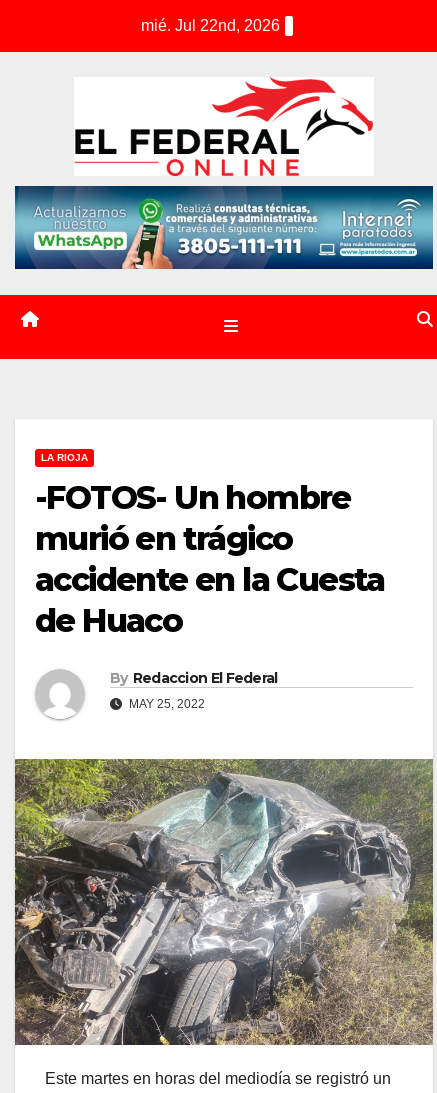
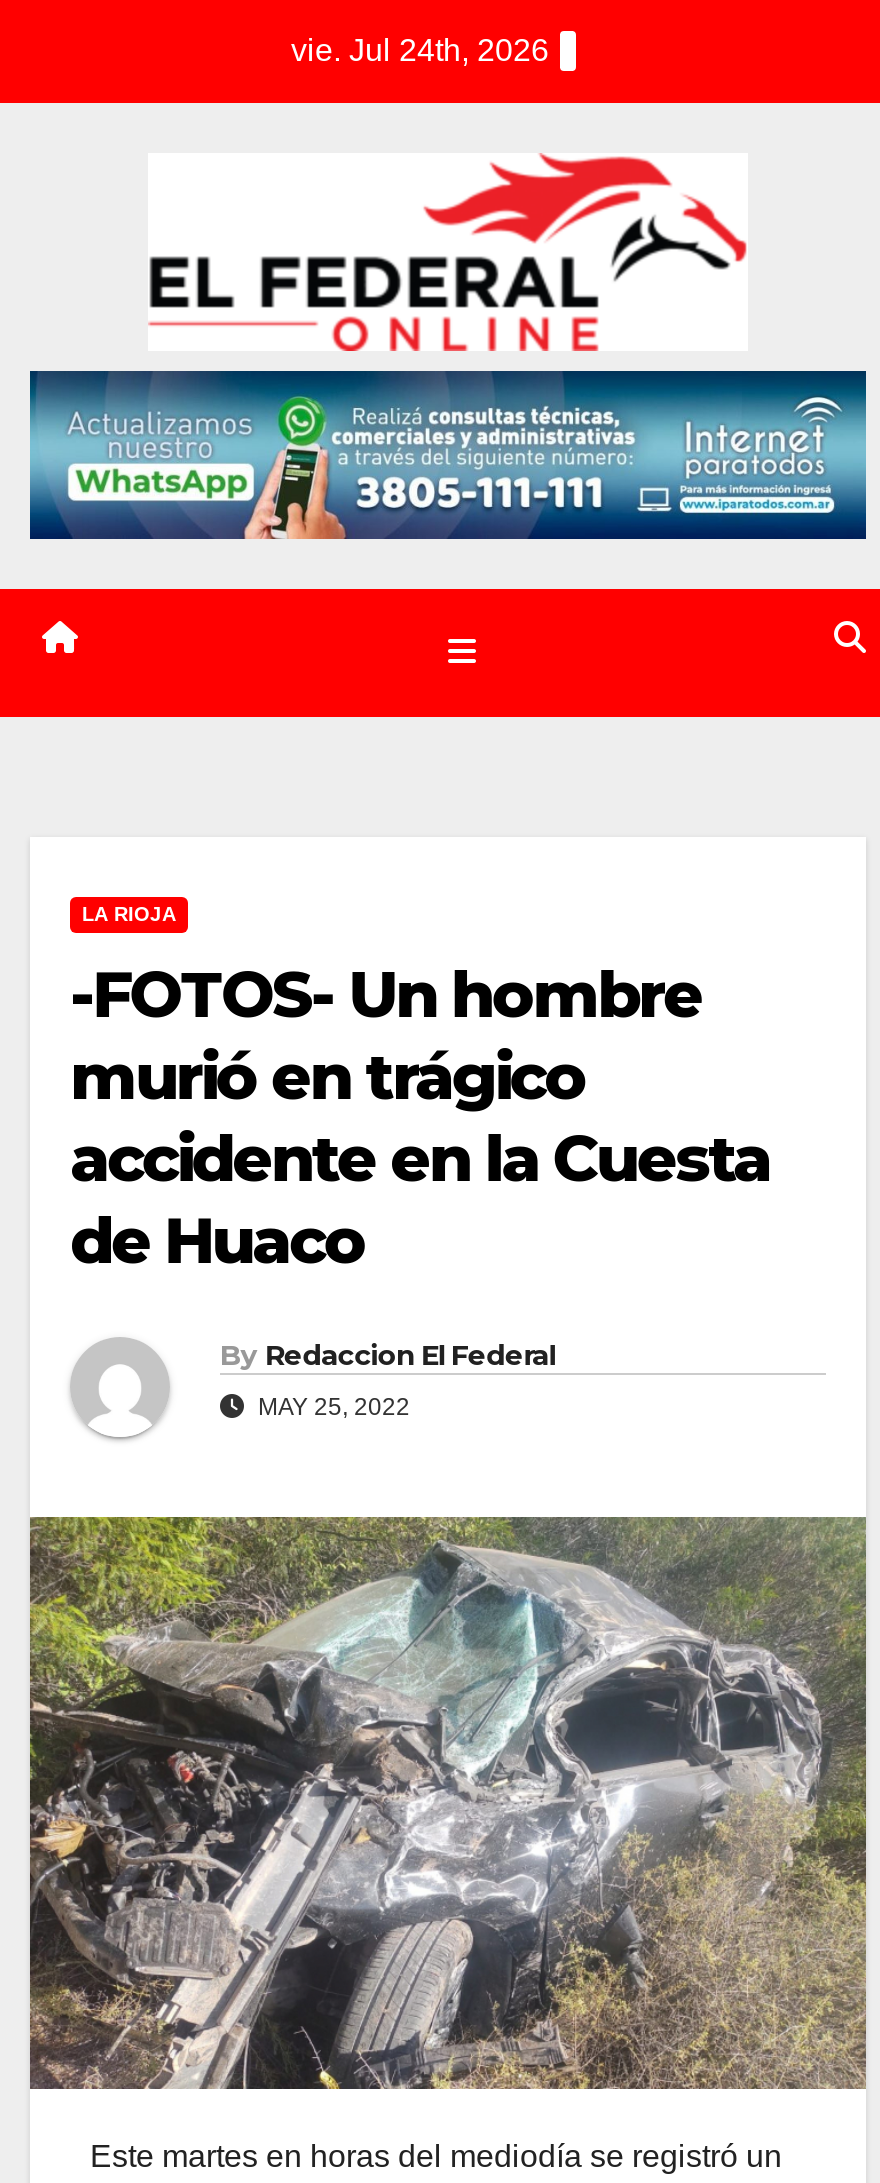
[140,17,279,34] mié. Jul 22nd, 2026 -> [291,33,549,67] vie. Jul 24th, 2026

